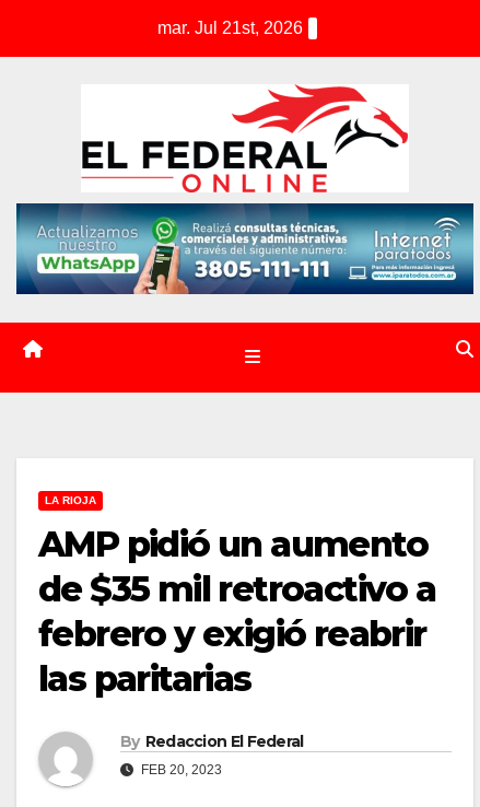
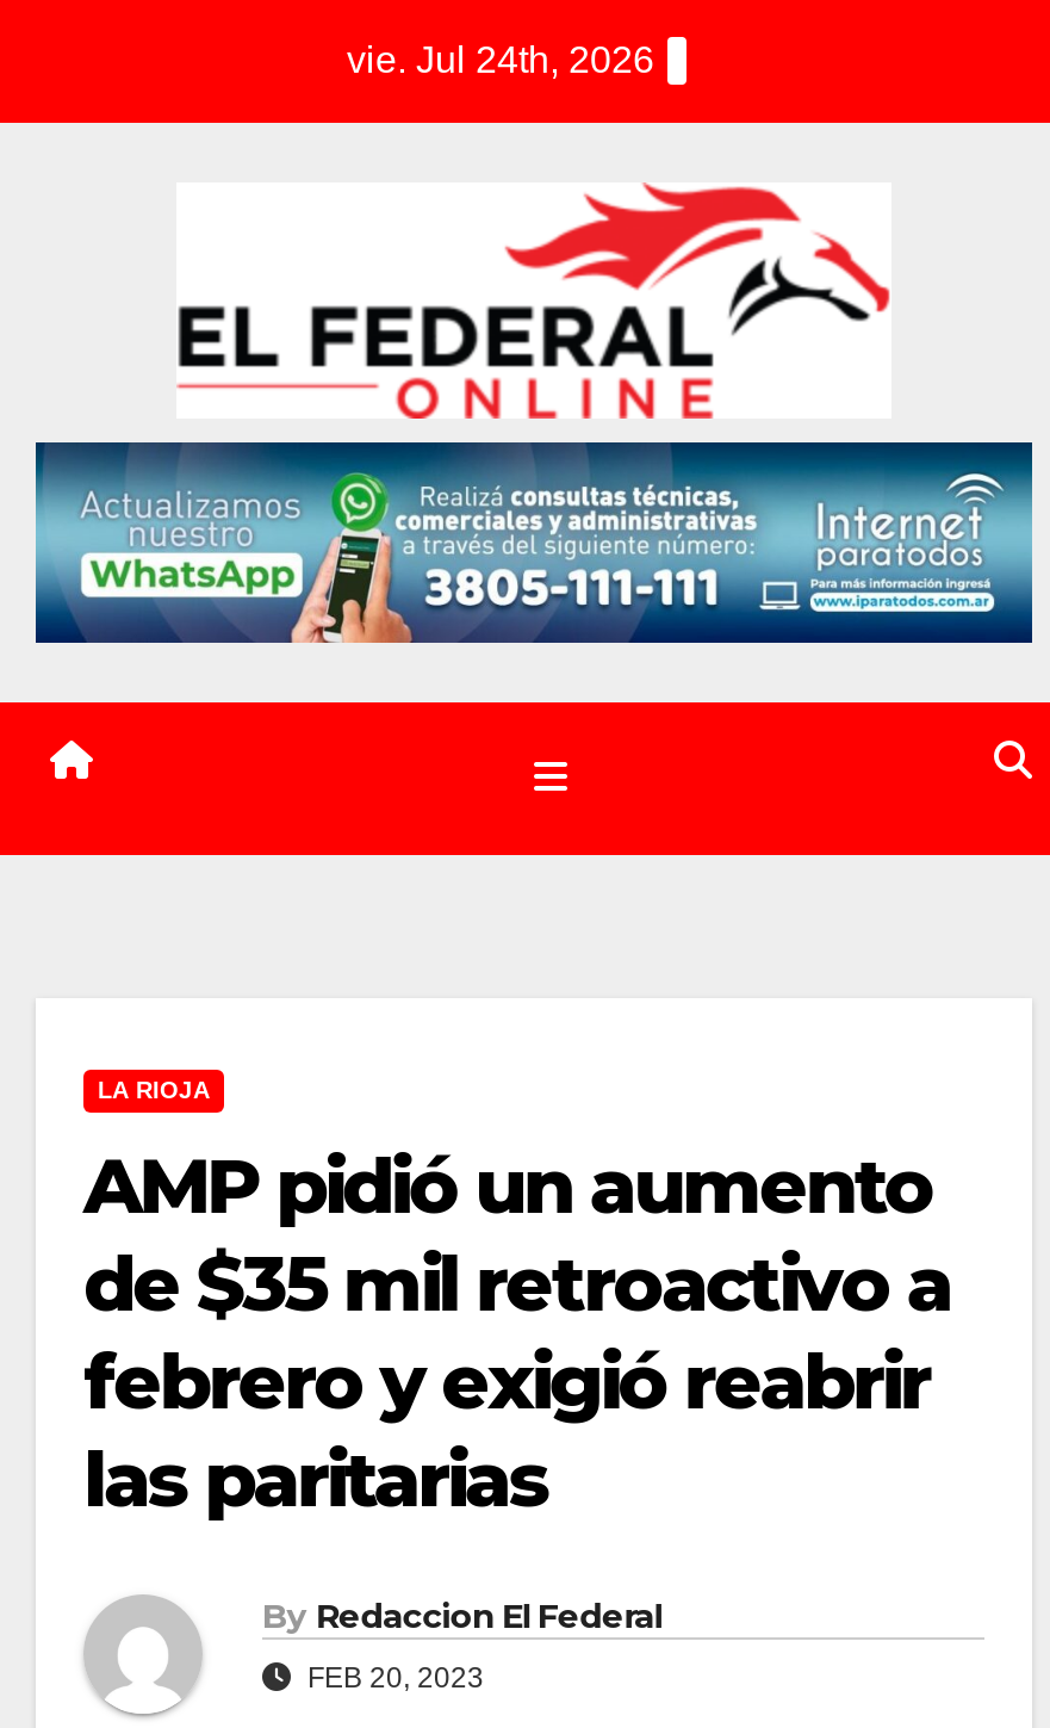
[157,19,302,37] mar. Jul 21st, 2026 -> [347,39,654,80] vie. Jul 24th, 2026

